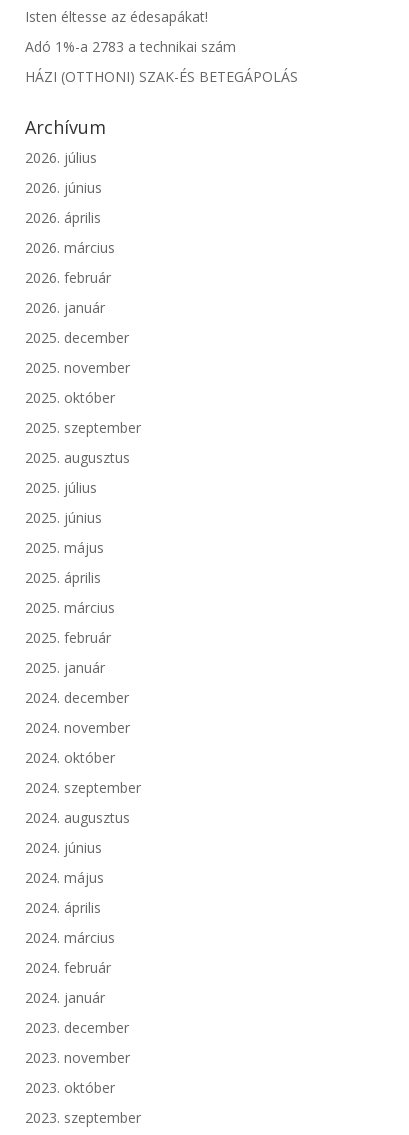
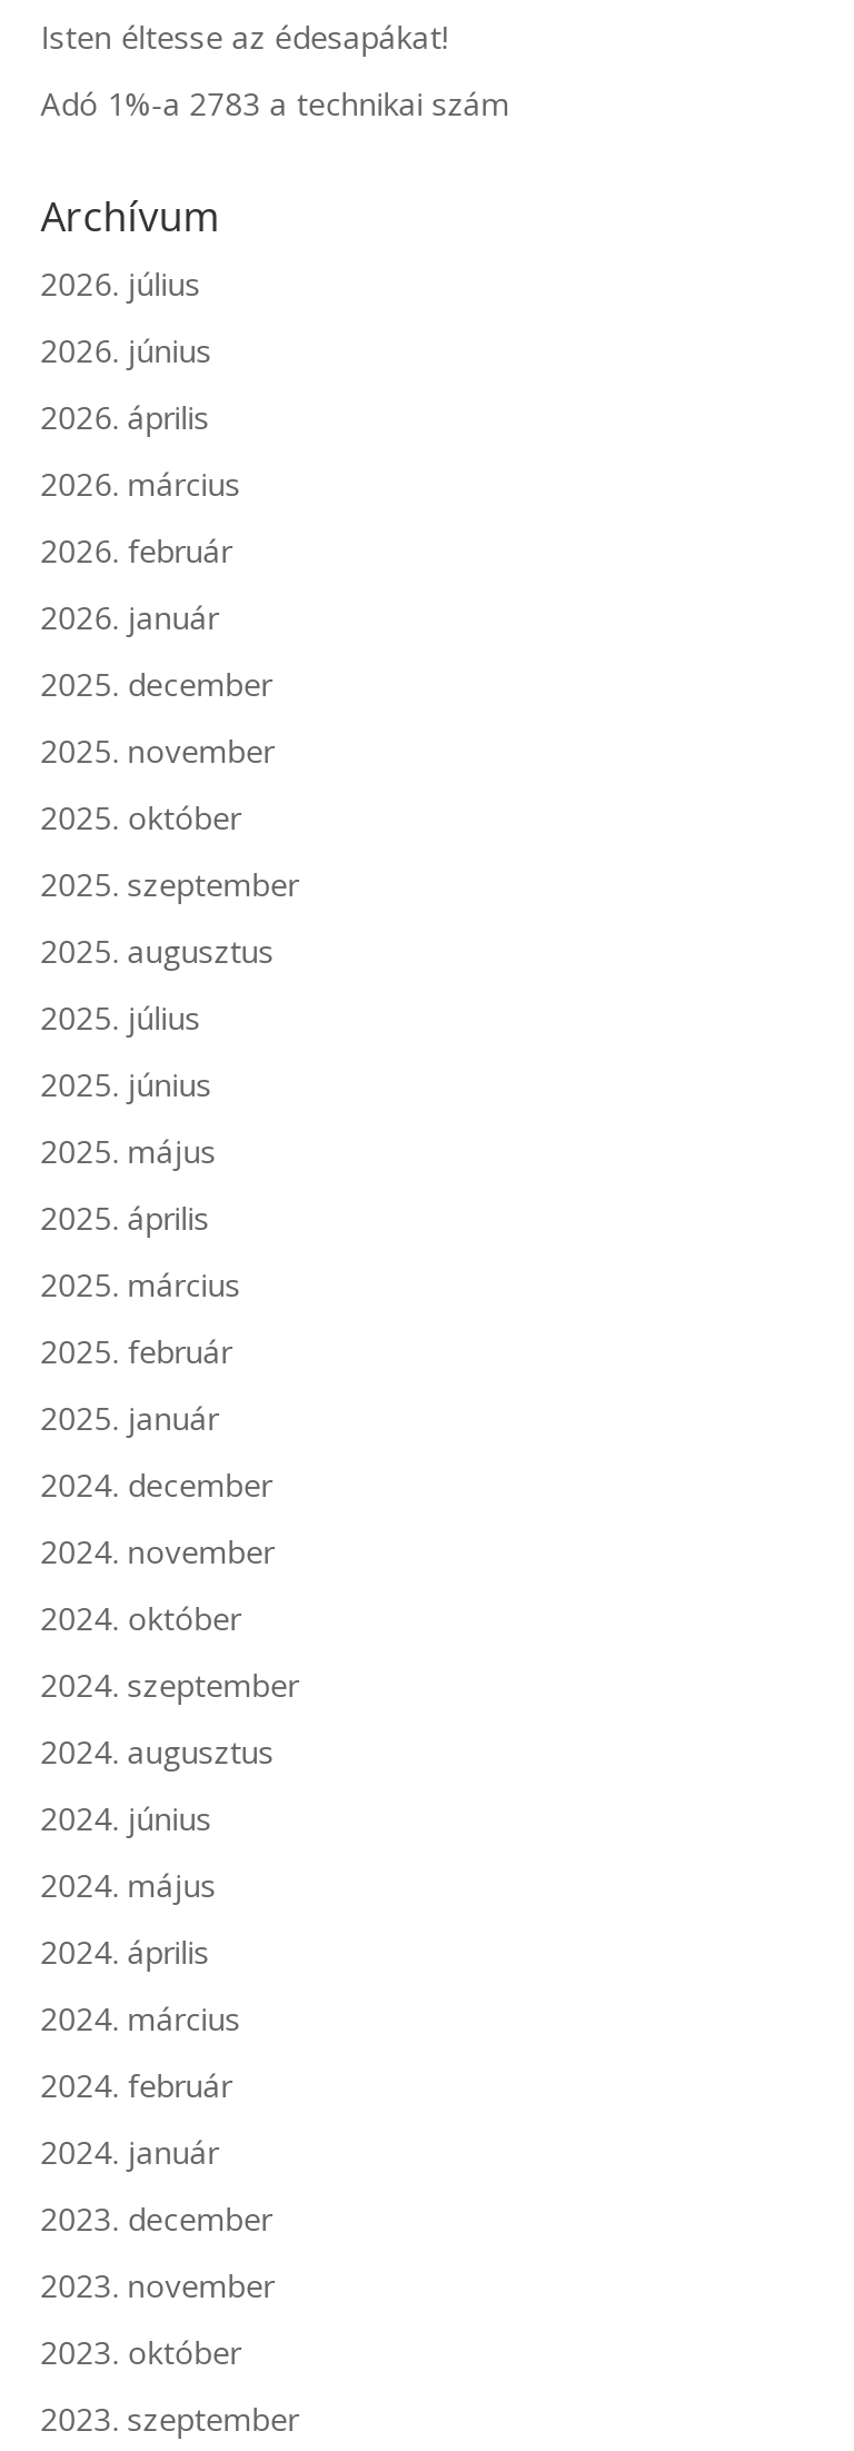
[25,67,298,86] HÁZI (OTTHONI) SZAK-ÉS BETEGÁPOLÁS -> none

